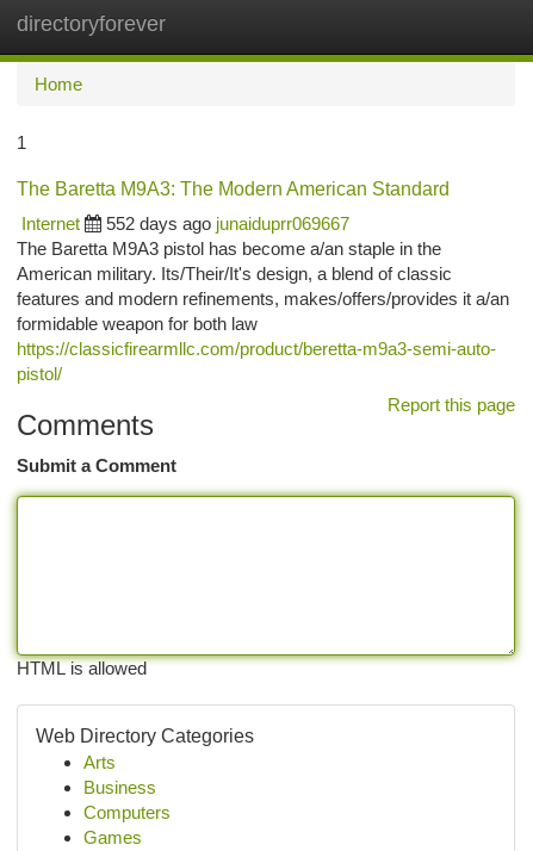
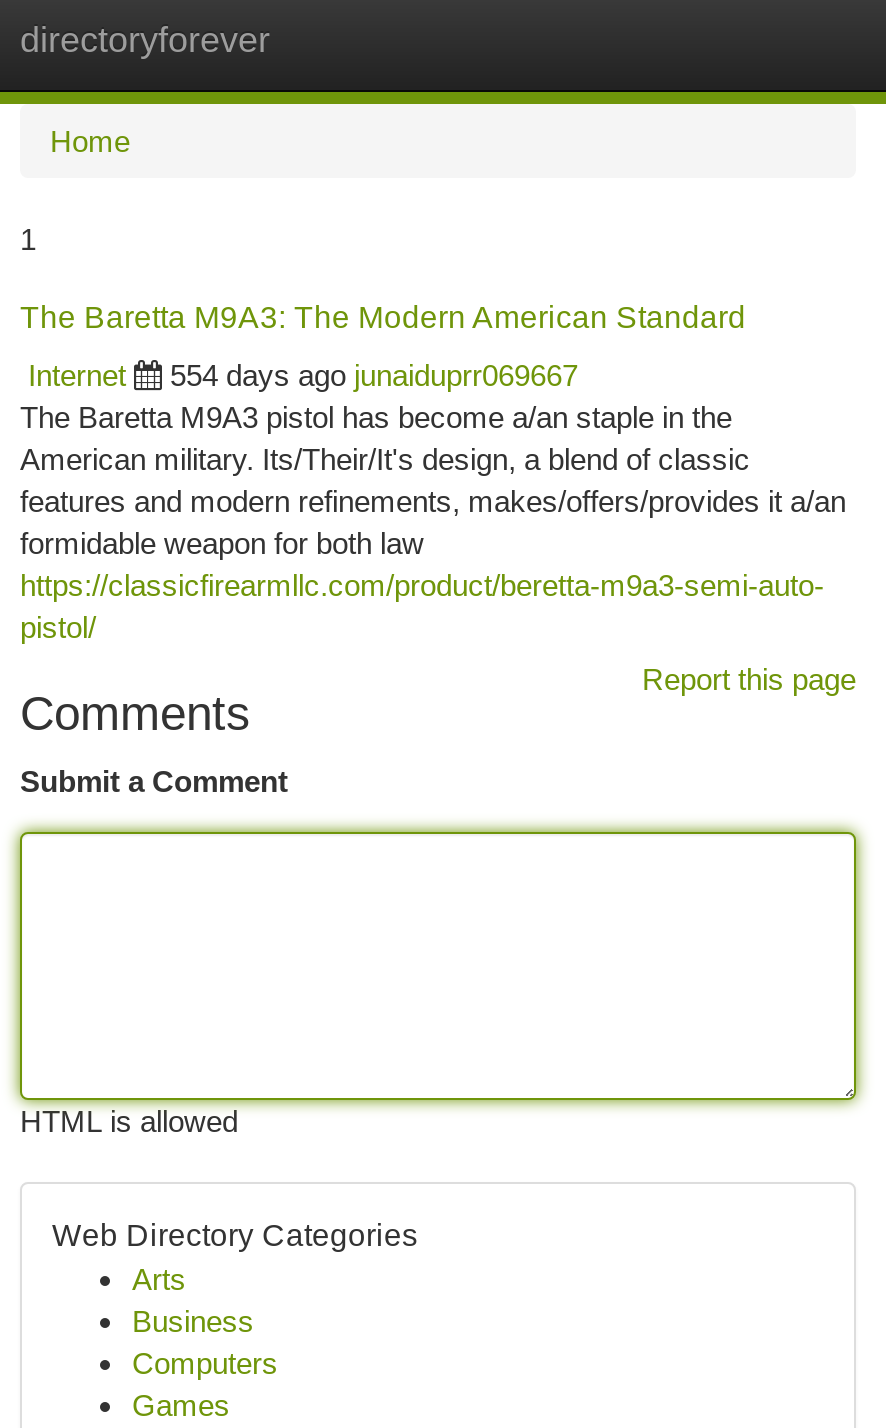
[106,213,349,234] 552 days ago junaiduprr069667 -> [170,358,578,392] 554 days ago junaiduprr069667

